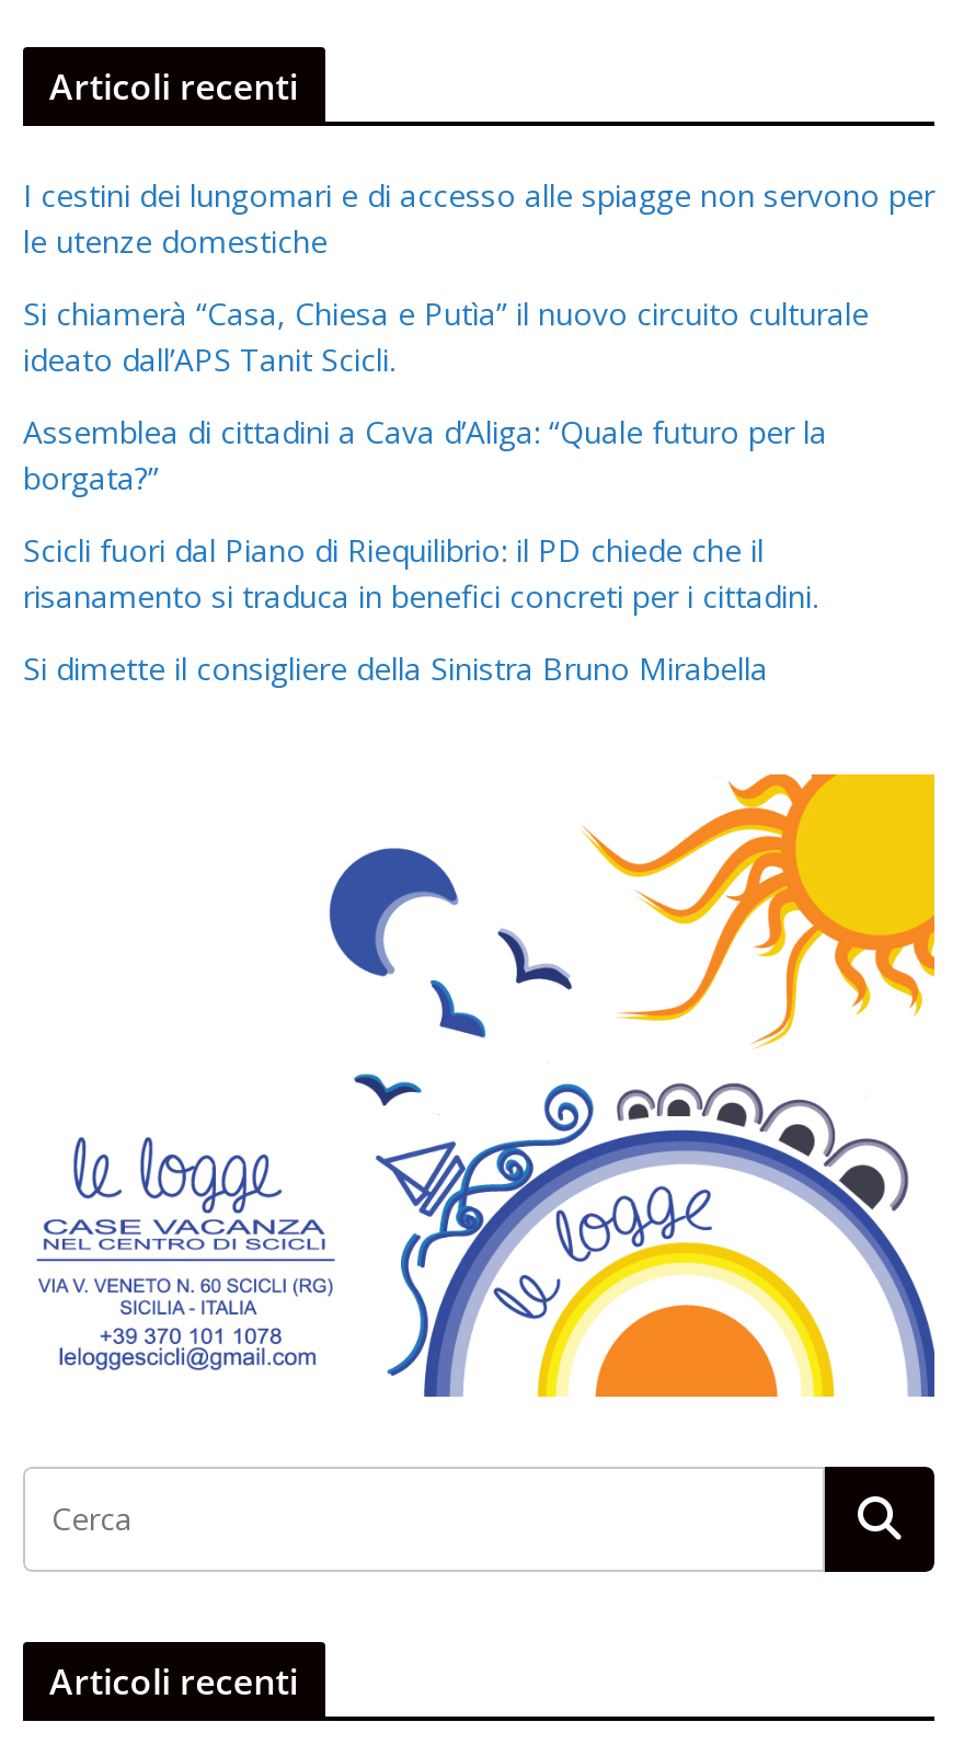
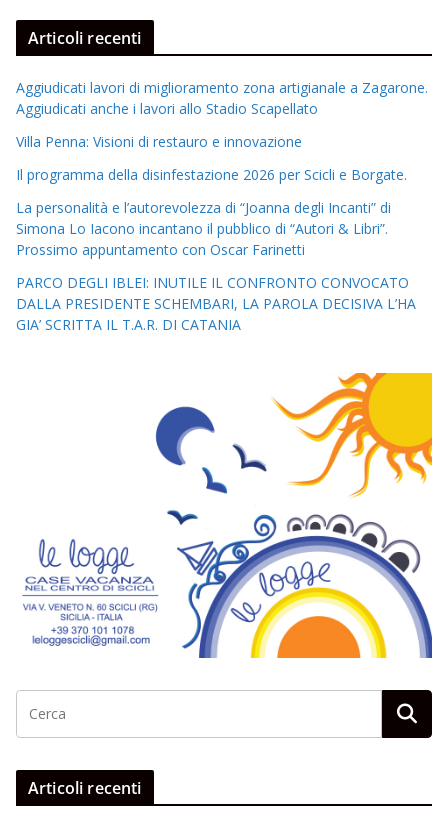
[23,173,934,261] I cestini dei lungomari e di accesso alle spiagge non servono per | le utenze domestiche -> [16,78,428,118] Aggiudicati lavori di miglioramento zona artigianale a Zagarone. | Aggiudicati anche i lavori allo Stadio Scapellato
[23,291,869,379] Si chiamerà “Casa, Chiesa e Putìa” il nuovo circuito culturale | ideato dall’APS Tanit Scicli. -> [16,132,302,151] Villa Penna: Visioni di restauro e innovazione
[23,410,827,497] Assemblea di cittadini a Cava d’Aliga: “Quale futuro per la | borgata?” -> [16,165,407,184] Il programma della disinfestazione 2026 per Scicli e Borgate.
[23,528,818,616] Scicli fuori dal Piano di Riequilibrio: il PD chiede che il | risanamento si traduca in benefici concreti per i cittadini. -> [16,198,391,259] La personalità e l’autorevolezza di “Joanna degli Incanti” di | Simona Lo Iacono incantano il pubblico di “Autori & Libri”. | Prossimo appuntamento con Oscar Farinetti
[23,646,768,688] Si dimette il consigliere della Sinistra Bruno Mirabella -> [16,273,416,334] PARCO DEGLI IBLEI: INUTILE IL CONFRONTO CONVOCATO | DALLA PRESIDENTE SCHEMBARI, LA PAROLA DECISIVA L’HA | GIA’ SCRITTA IL T.A.R. DI CATANIA

